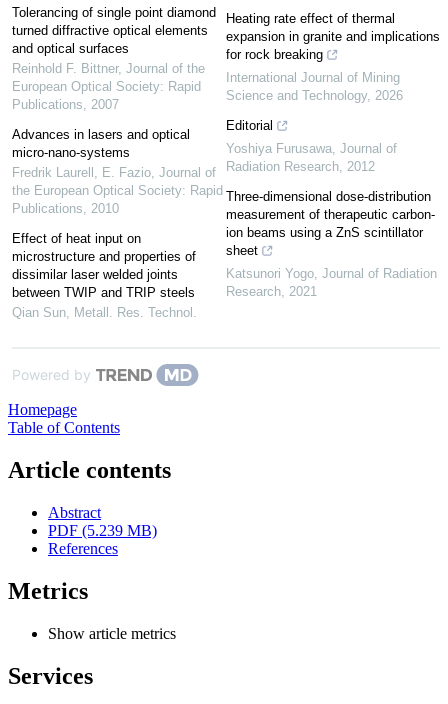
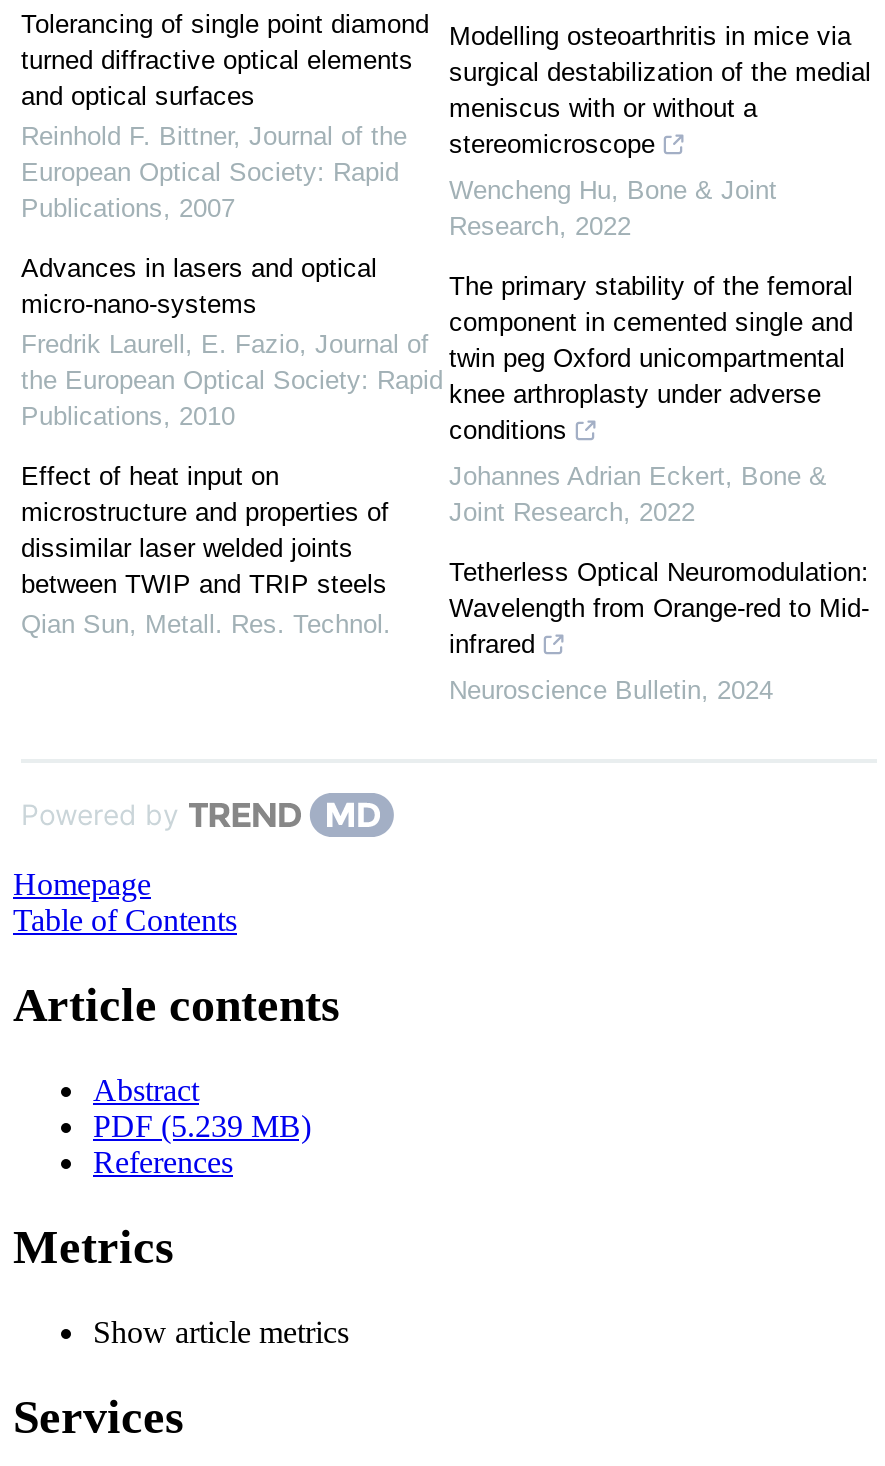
[226,11,440,62] Heating rate effect of thermal | expansion in granite and implications | for rock breaking -> [449,21,871,159] Modelling osteoarthritis in mice via | surgical destabilization of the medial | meniscus with or without a | stereomicroscope
[226,70,403,103] International Journal of Mining | Science and Technology, 2026 -> [449,175,777,241] Wencheng Hu, Bone & Joint | Research, 2022
[226,118,273,133] Editorial -> [449,271,853,445] The primary stability of the femoral | component in cemented single and | twin peg Oxford unicompartmental | knee arthroplasty under adverse | conditions
[226,141,397,174] Yoshiya Furusawa, Journal of | Radiation Research, 2012 -> [449,461,827,527] Johannes Adrian Eckert, Bone & | Joint Research, 2022
[226,189,435,258] Three-dimensional dose-distribution | measurement of therapeutic carbon- | ion beams using a ZnS scintillator | sheet -> [449,557,869,659] Tetherless Optical Neuromodulation: | Wavelength from Orange-red to Mid- | infrared
[226,266,437,299] Katsunori Yogo, Journal of Radiation | Research, 2021 -> [449,675,773,705] Neuroscience Bulletin, 2024

